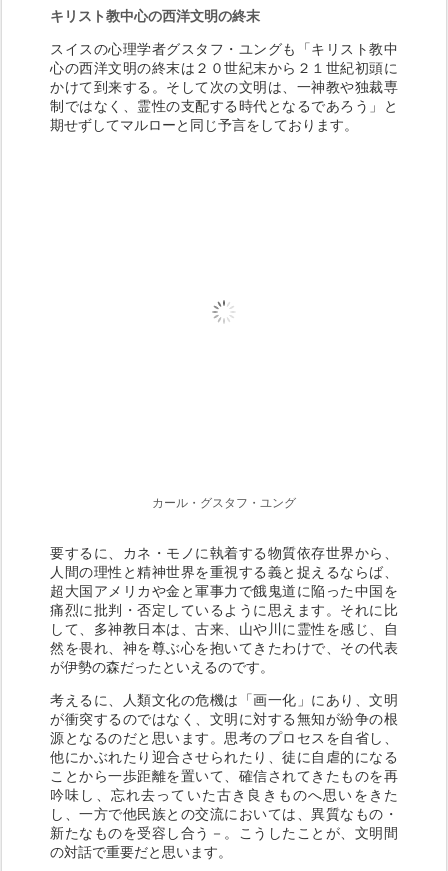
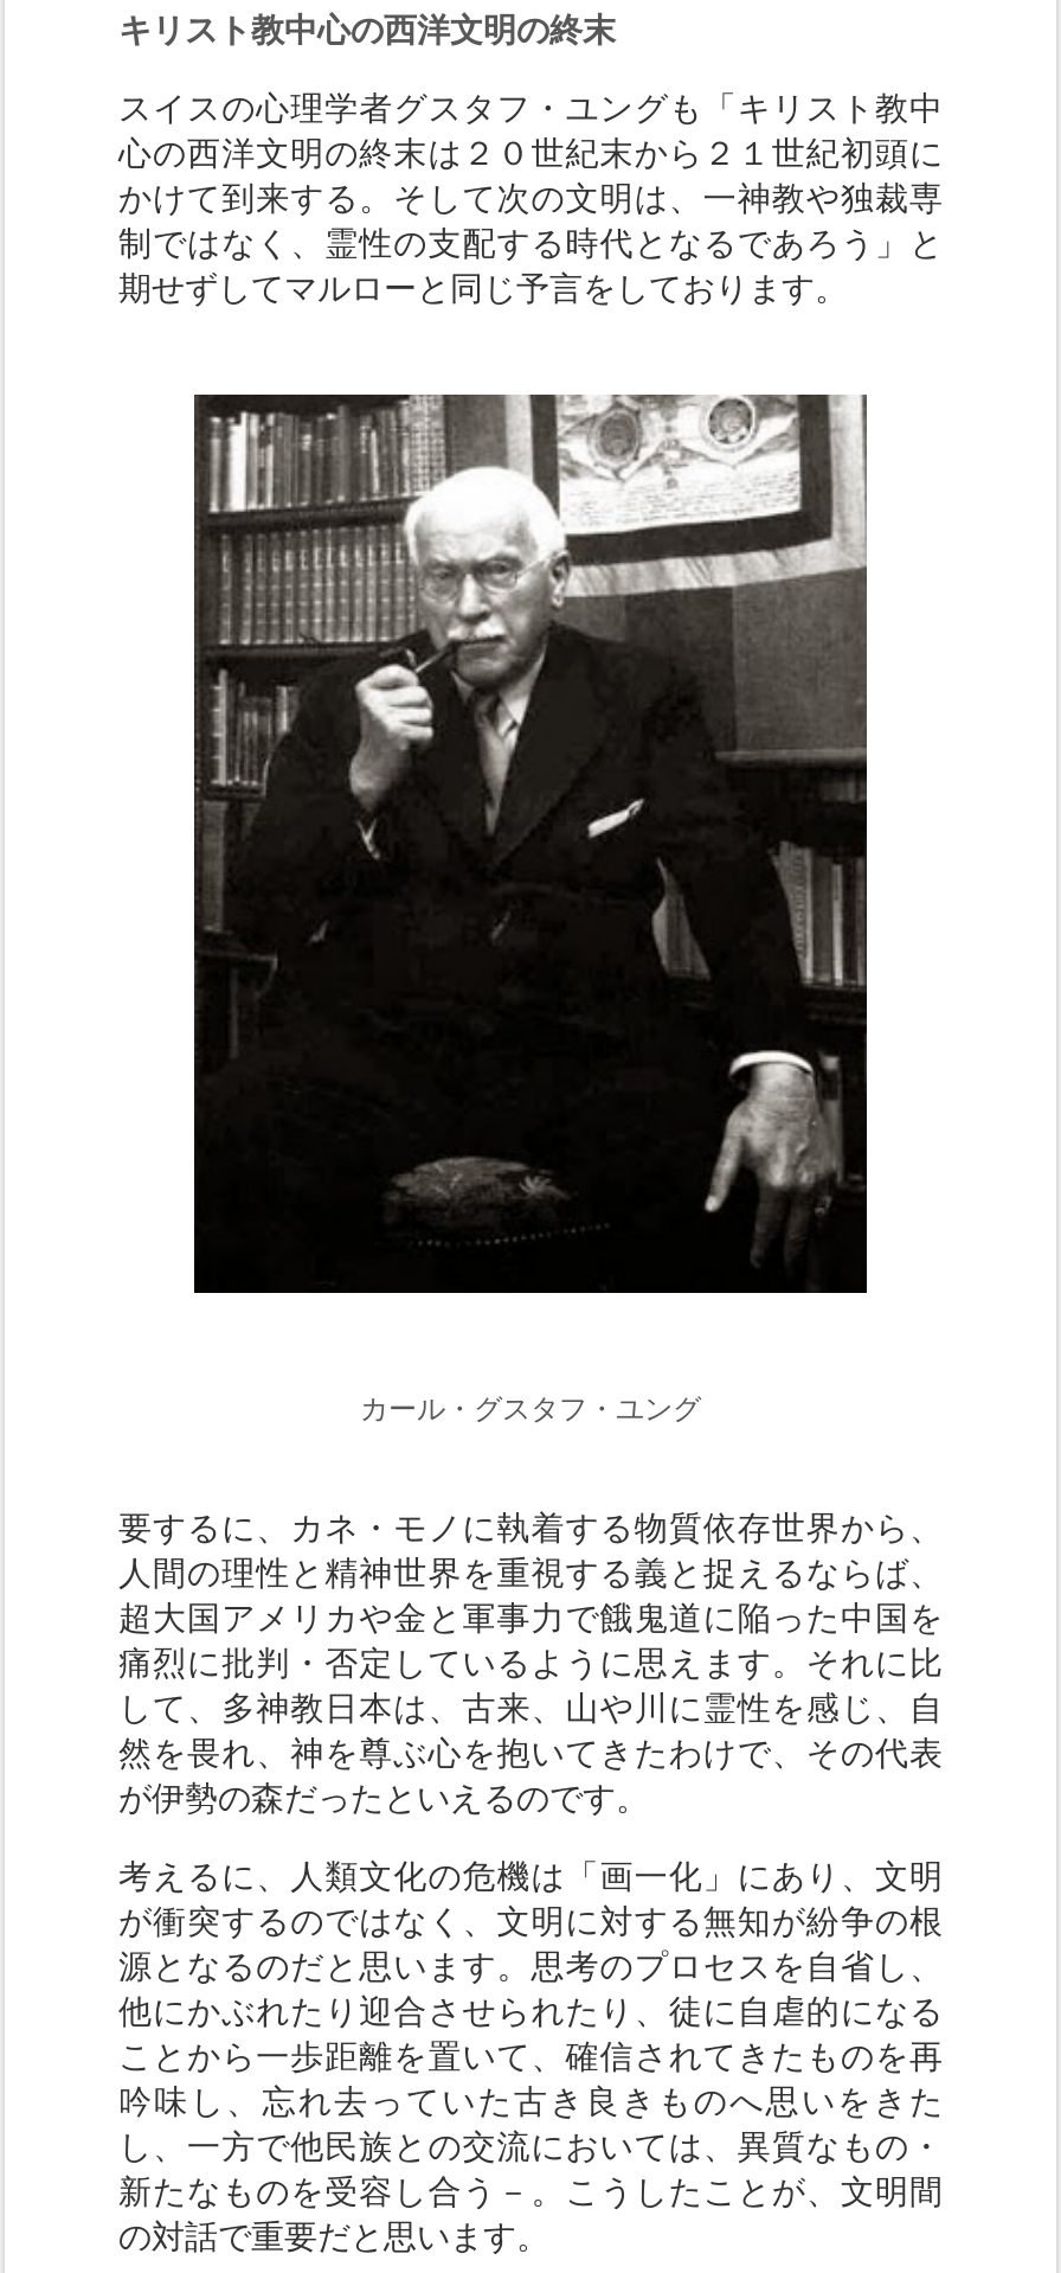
none -> [192,392,869,1295] [image]

